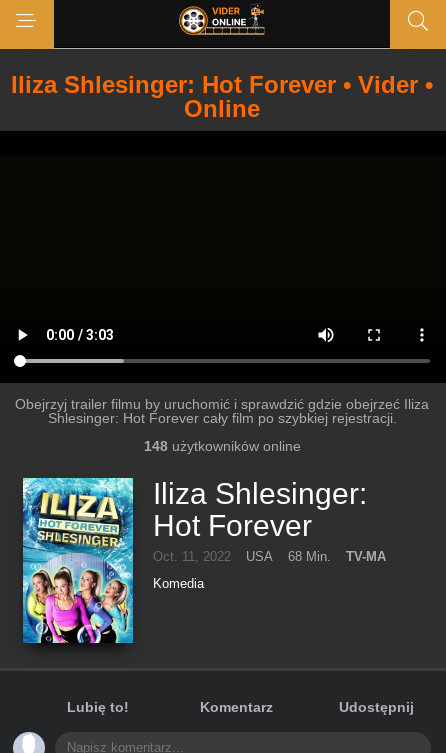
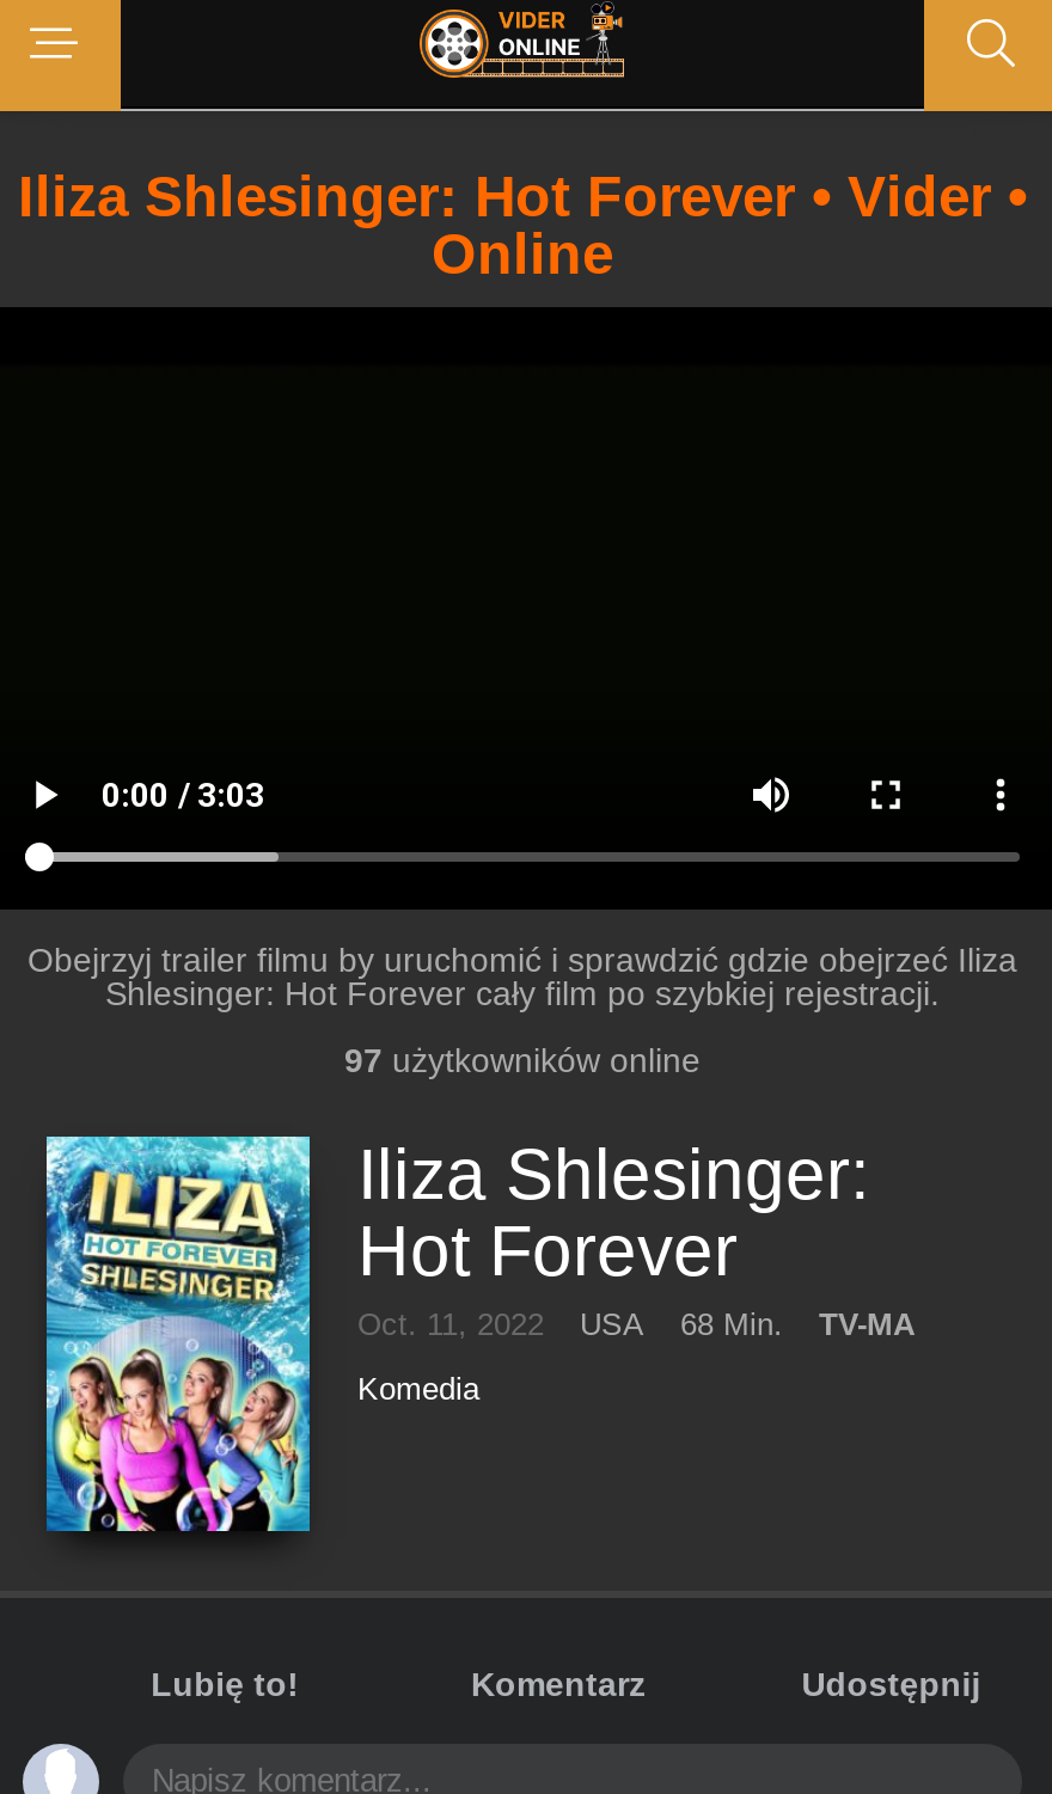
[143,438,300,454] 148 użytkowników online -> [344,1041,701,1079] 97 użytkowników online

